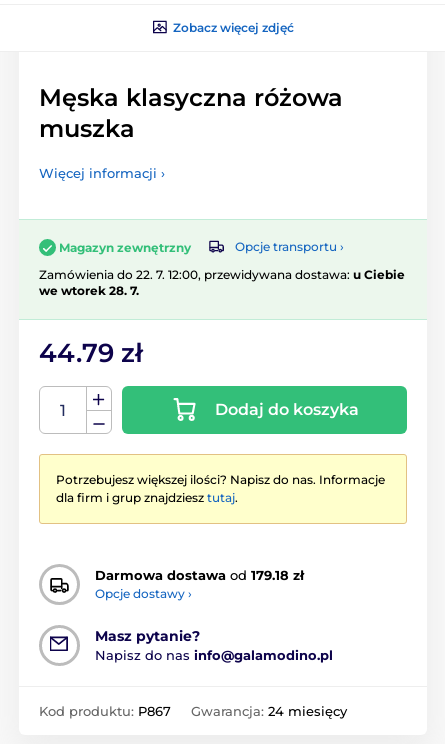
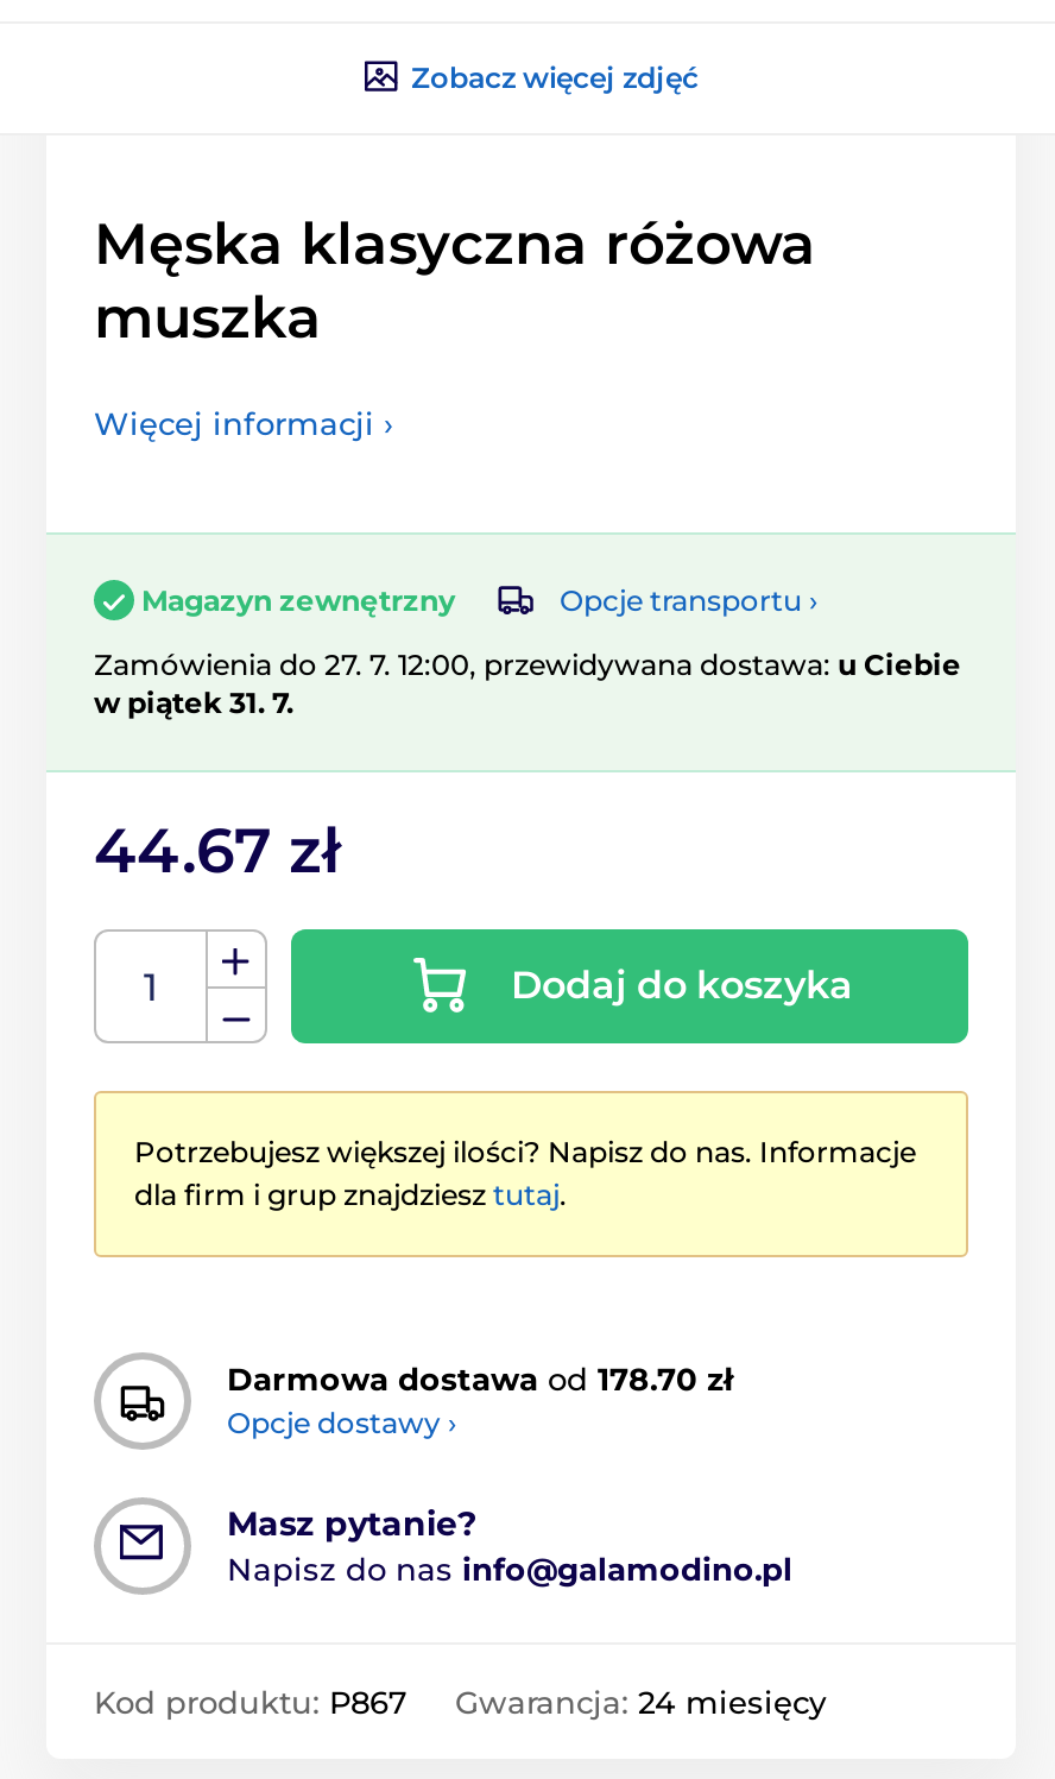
[39,267,405,298] Zamówienia do 22. 7. 12:00, przewidywana dostawa: u Ciebie | we wtorek 28. 7. -> [94,646,961,720] Zamówienia do 27. 7. 12:00, przewidywana dostawa: u Ciebie | w piątek 31. 7.
[39,337,143,369] 44.79 zł -> [94,813,341,889] 44.67 zł
[95,567,304,583] Darmowa dostawa od 179.18 zł -> [227,1360,733,1398] Darmowa dostawa od 178.70 zł

